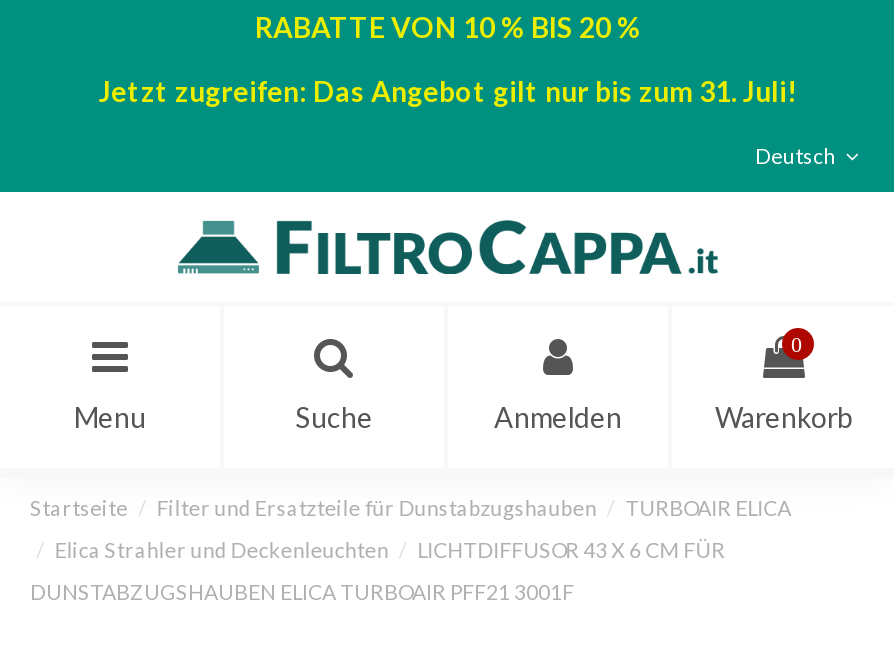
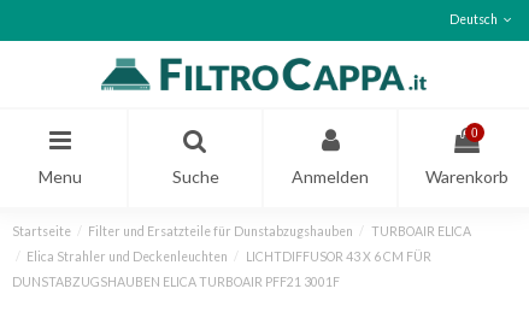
[99,10,797,108] RABATTE VON 10 % BIS 20 % | Jetzt zugreifen: Das Angebot gilt nur bis zum 31. Juli! -> none

